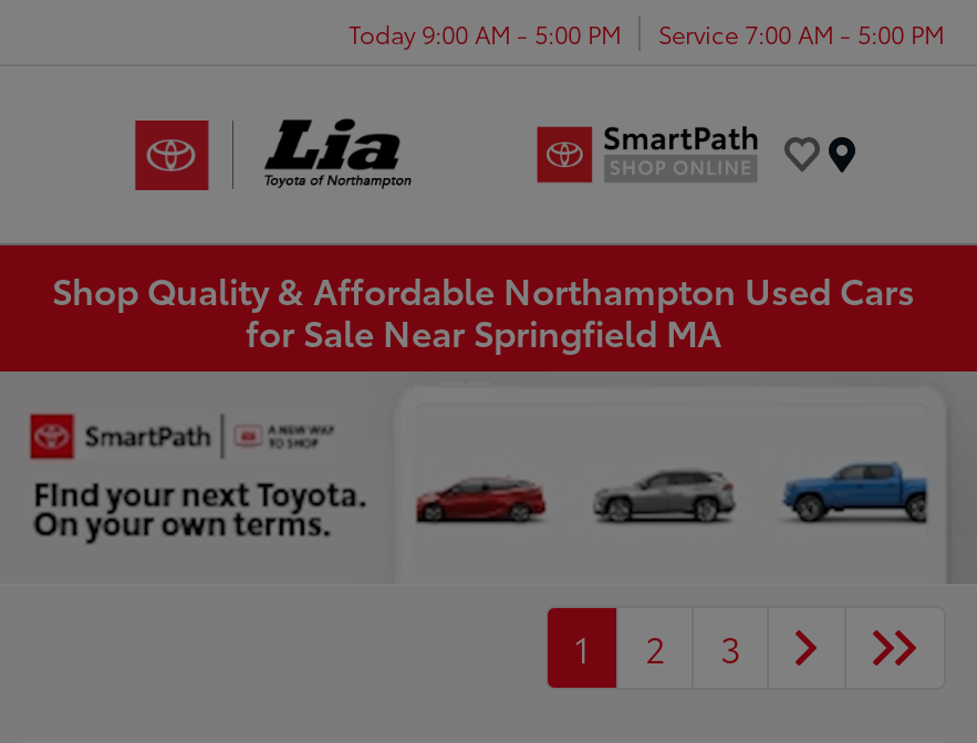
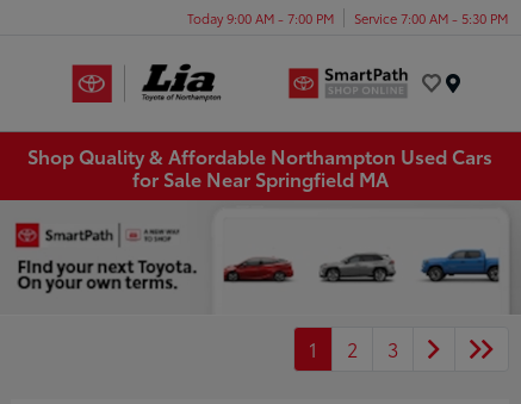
[349,14,621,50] Today 9:00 AM - 5:00 PM -> [187,8,334,27] Today 9:00 AM - 7:00 PM
[658,14,944,50] Service 7:00 AM - 5:00 PM -> [354,8,508,27] Service 7:00 AM - 5:30 PM

